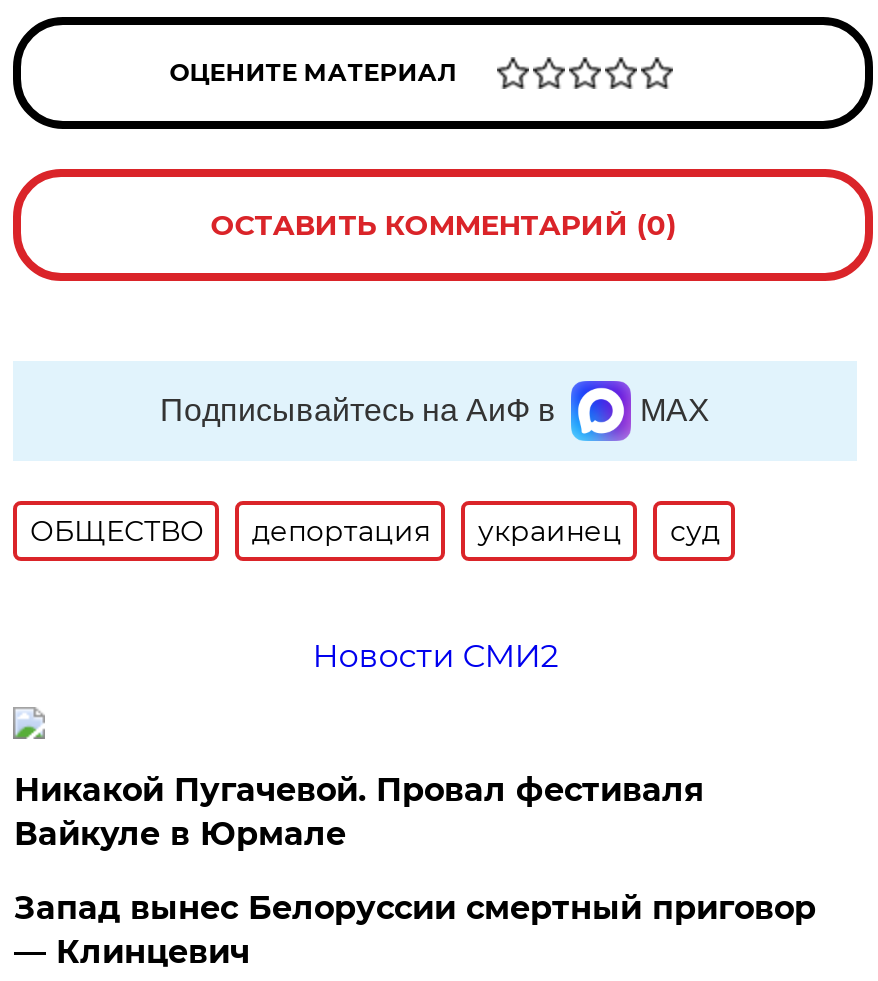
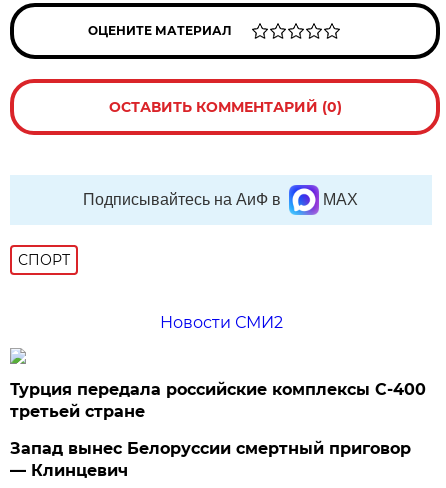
[30,512,720,548] ОБЩЕСТВО | депортация | украинец | суд -> [18,251,70,269] СПОРТ
[14,770,704,852] Никакой Пугачевой. Провал фестиваля | Вайкуле в Юрмале -> [10,380,426,421] Турция передала российские комплексы С-400 | третьей стране

